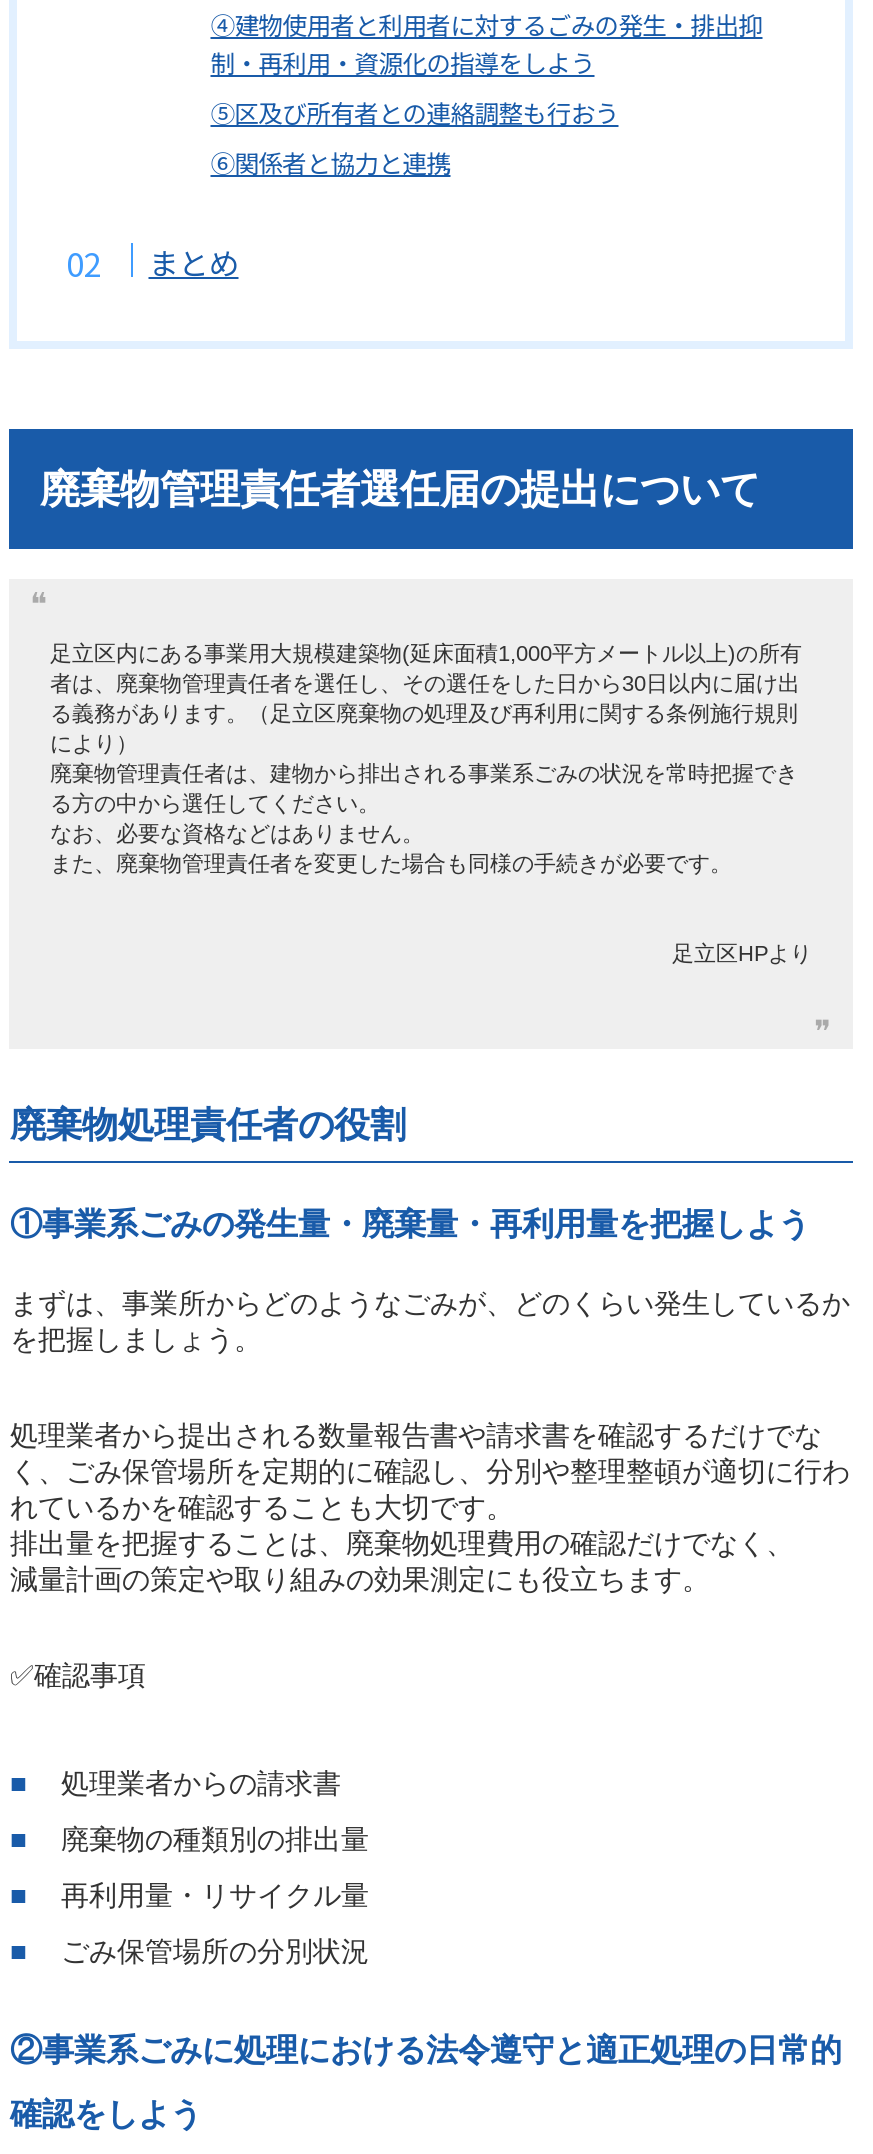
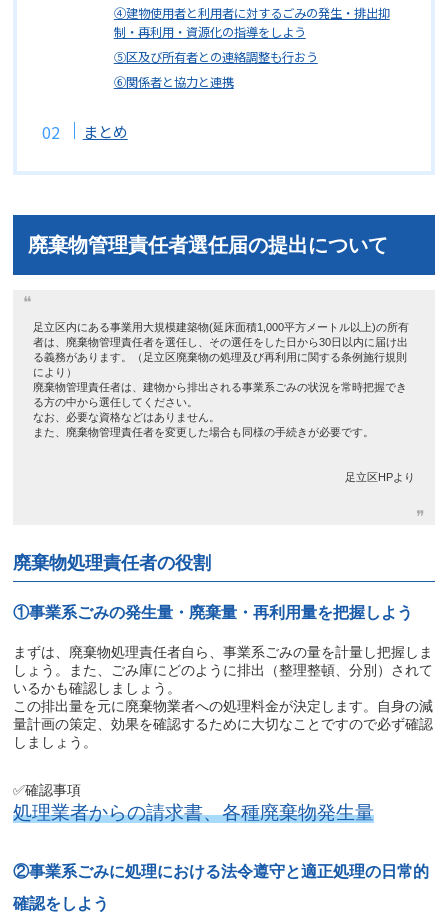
[10,1288,850,1596] まずは、事業所からどのようなごみが、どのくらい発生しているか | を把握しましょう。 | 処理業者から提出される数量報告書や請求書を確認するだけでな | く、ごみ保管場所を定期的に確認し、分別や整理整頓が適切に行わ | れているかを確認することも大切です。 | 排出量を把握することは、廃棄物処理費用の確認だけでなく、 | 減量計画の策定や取り組みの効果測定にも役立ちます。 -> [13,644,433,750] まずは、廃棄物処理責任者自ら、事業系ごみの量を計量し把握しま | しょう。また、ごみ庫にどのように排出（整理整頓、分別）されて | いるかも確認しましょう。 | この排出量を元に廃棄物業者への処理料金が決定します。自身の減 | 量計画の策定、効果を確認するために大切なことですので必ず確認 | しましょう。
[61,1768,369,1968] 処理業者からの請求書 | 廃棄物の種類別の排出量 | 再利用量・リサイクル量 | ごみ保管場所の分別状況 -> [13,802,374,823] 処理業者からの請求書、各種廃棄物発生量

